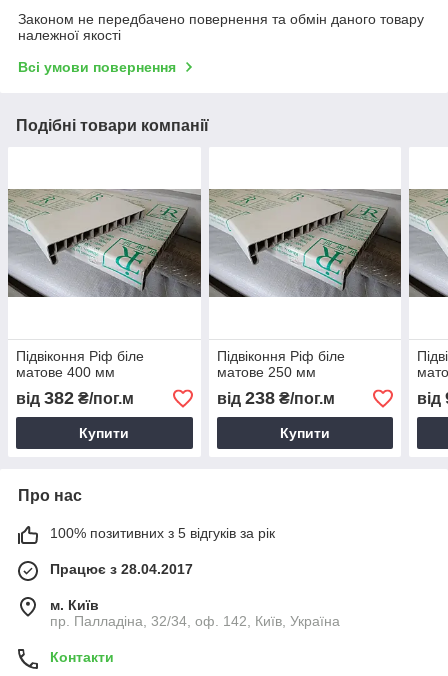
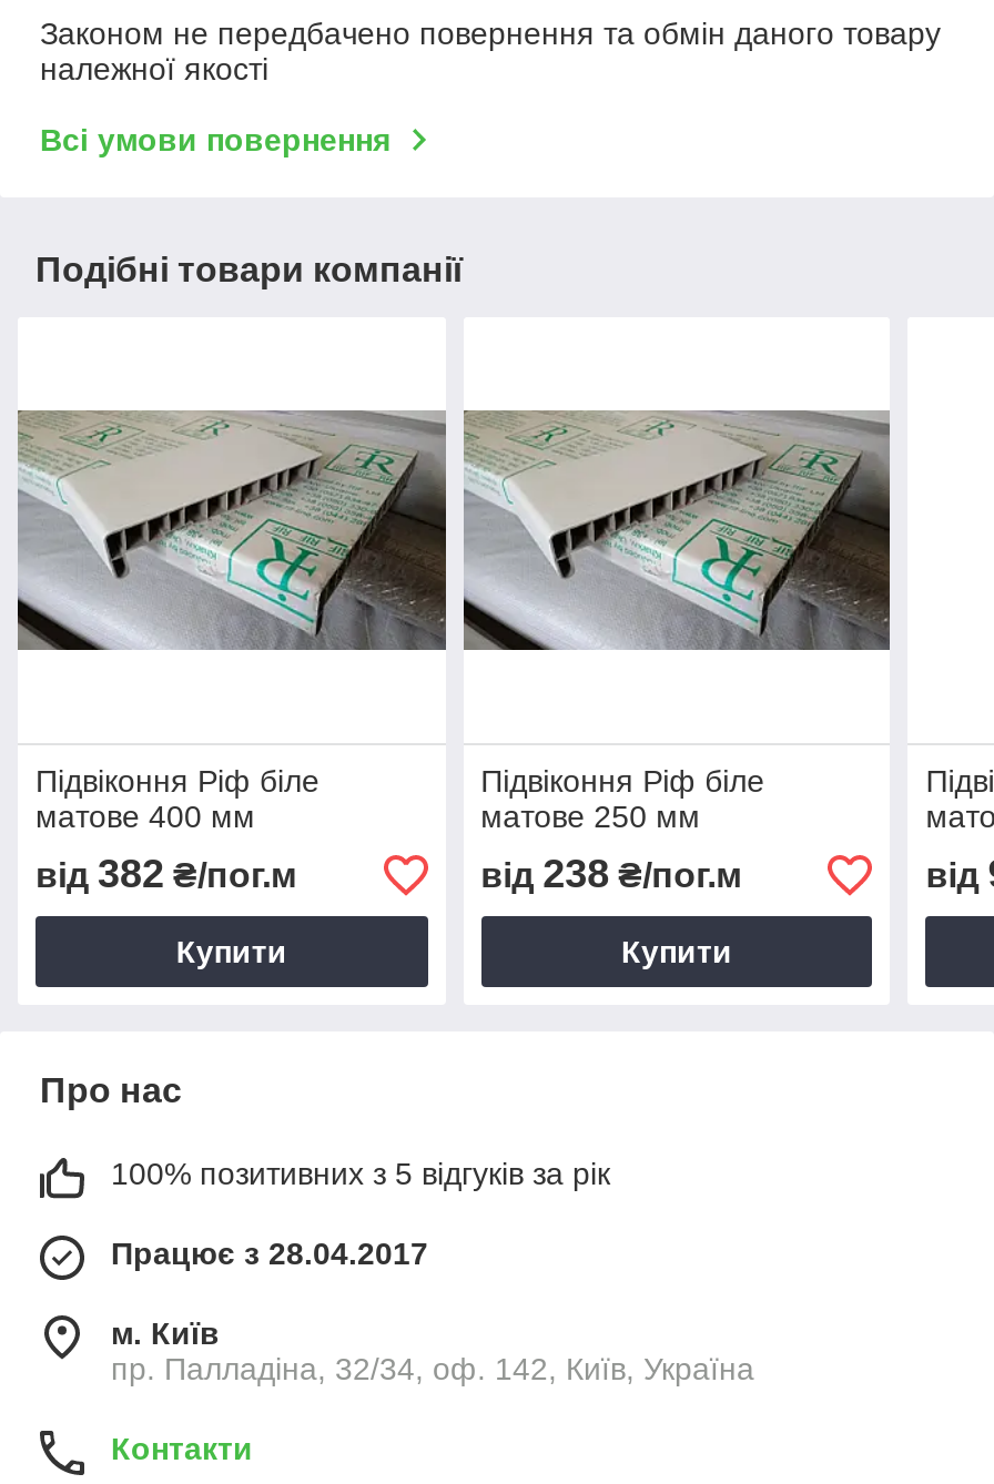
[408,188,445,298] [image] -> none

